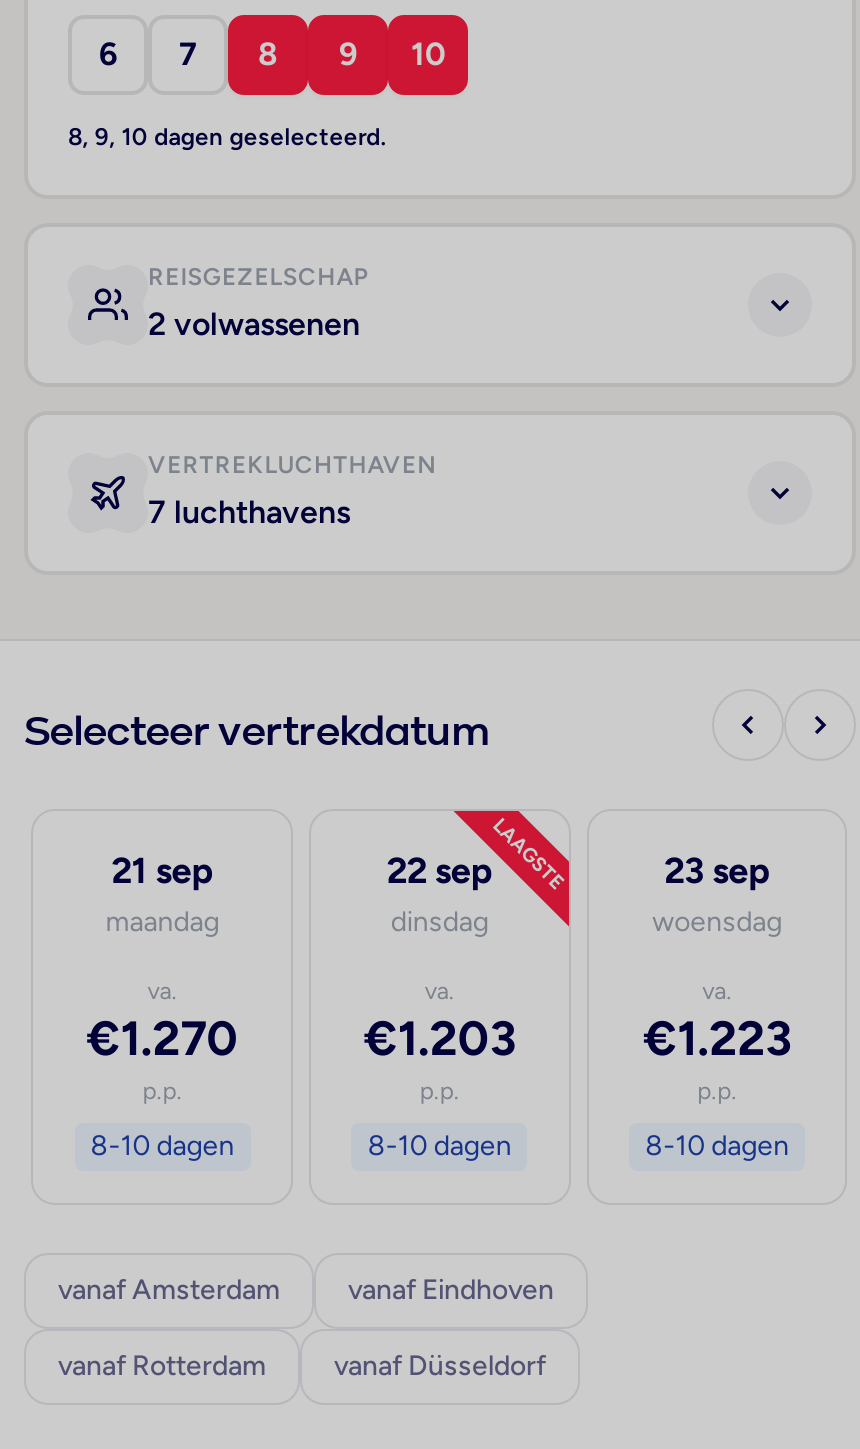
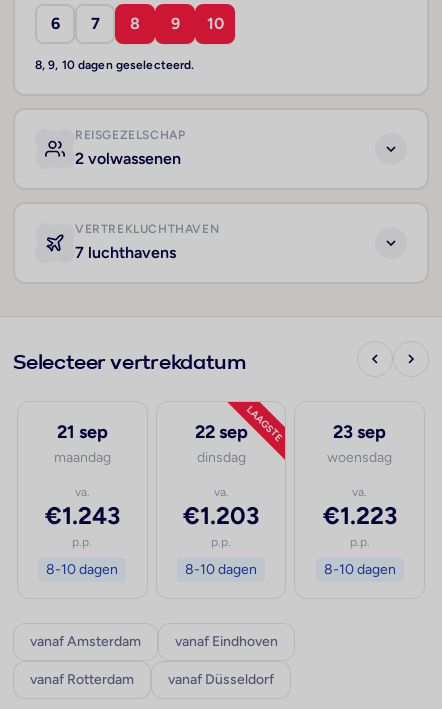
[86,1010,238,1068] €1.270 -> [45,501,120,530] €1.243

